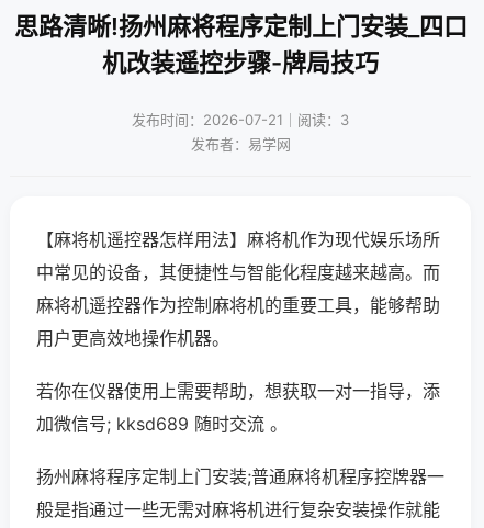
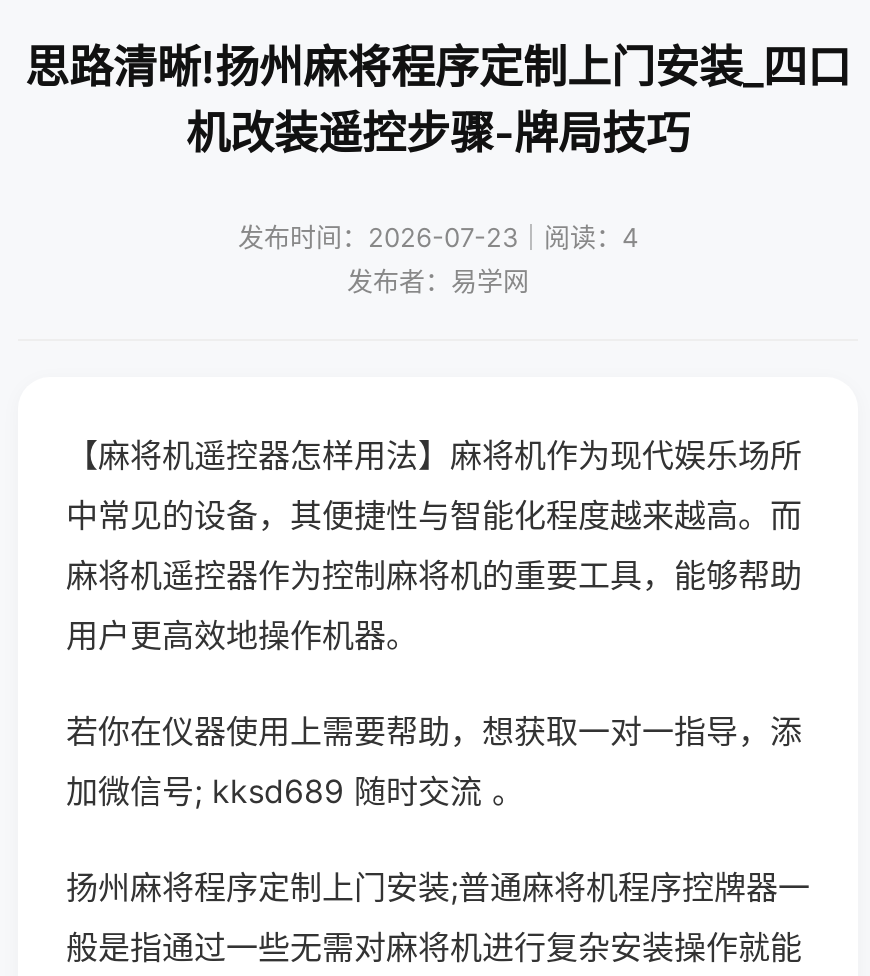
[132,111,349,128] 发布时间：2026-07-21｜阅读：3 -> [238,221,638,253] 发布时间：2026-07-23｜阅读：4

